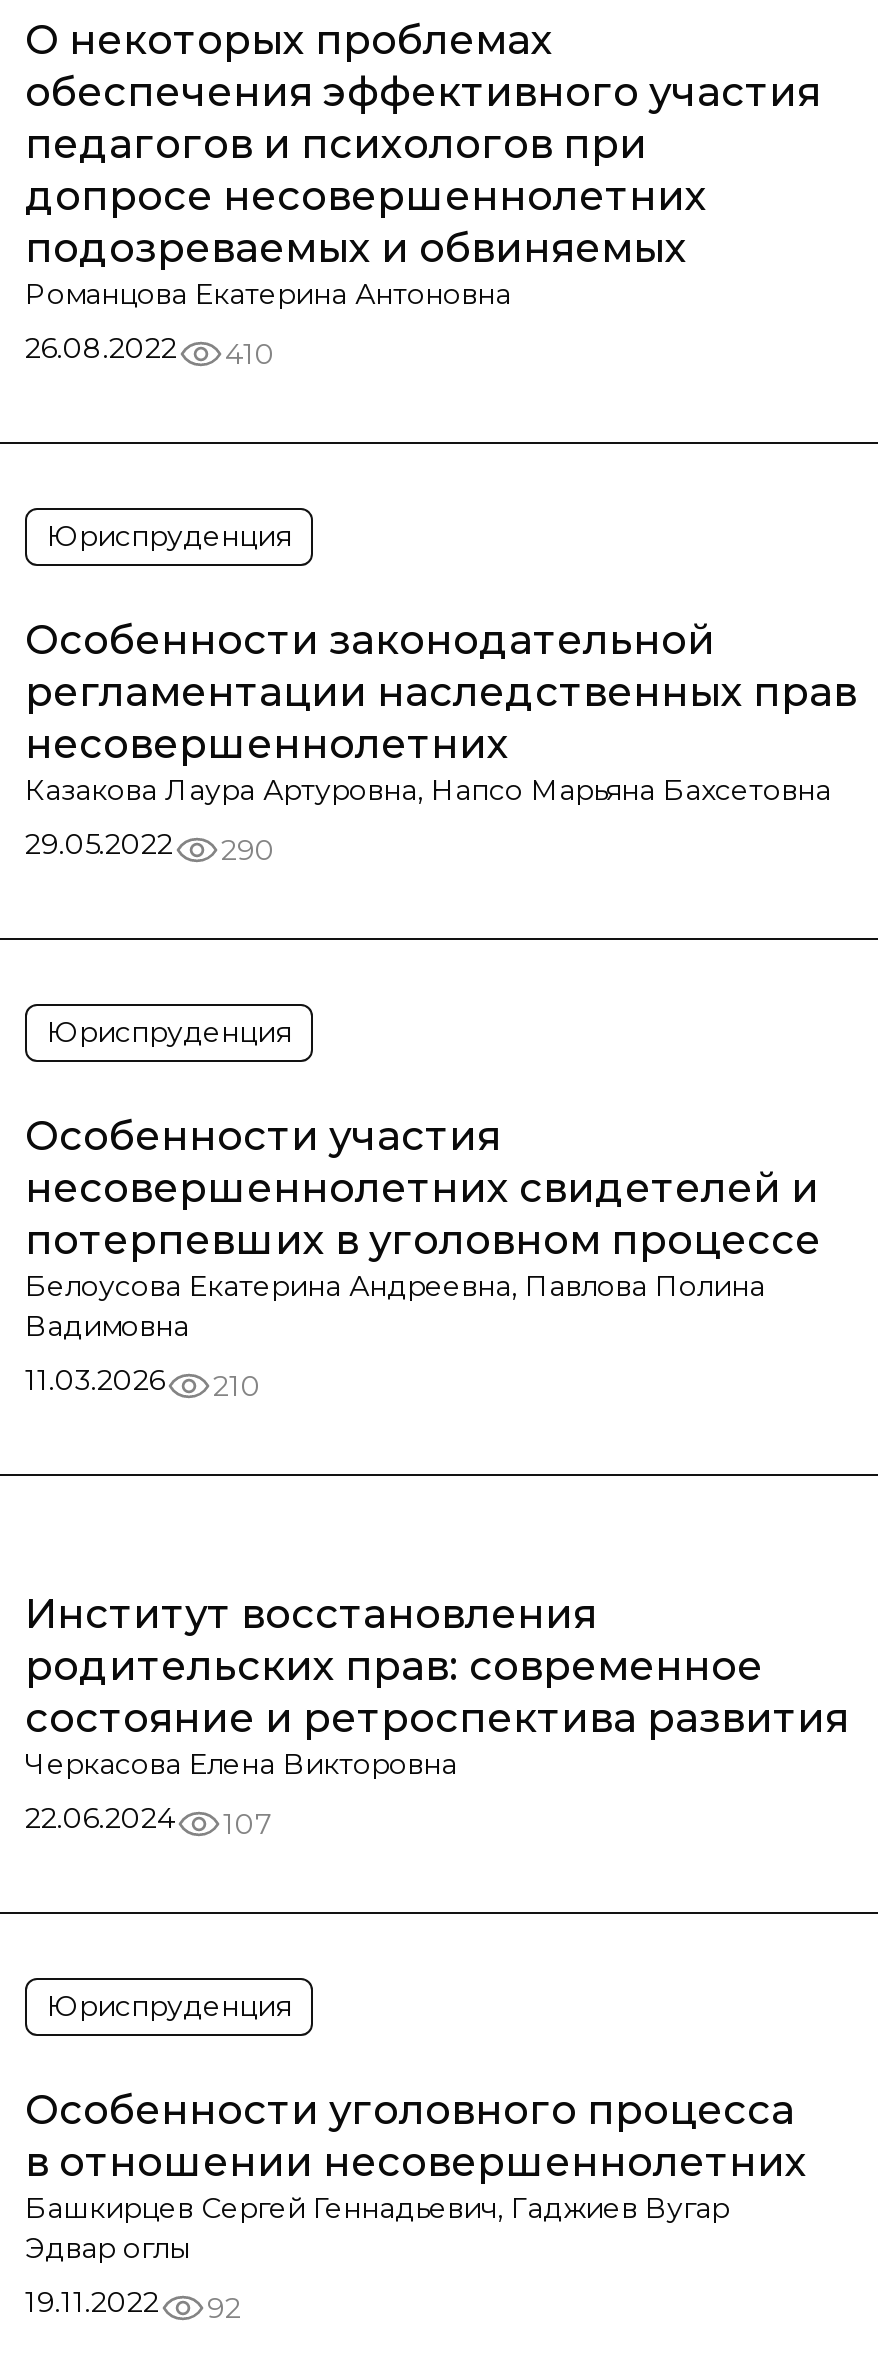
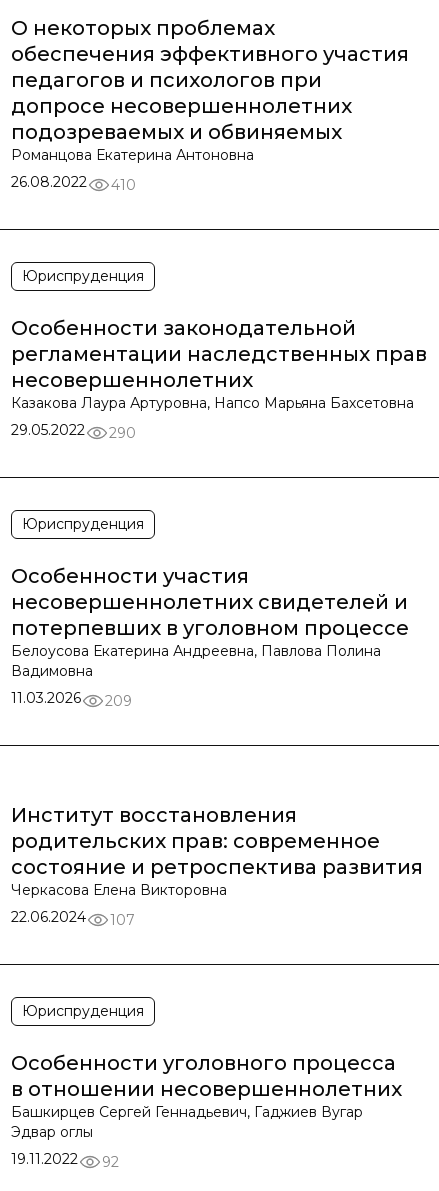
[25,1362,261,1403] 11.03.2026 210 -> [11,689,132,709] 11.03.2026 209

